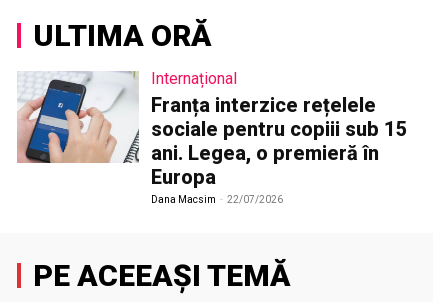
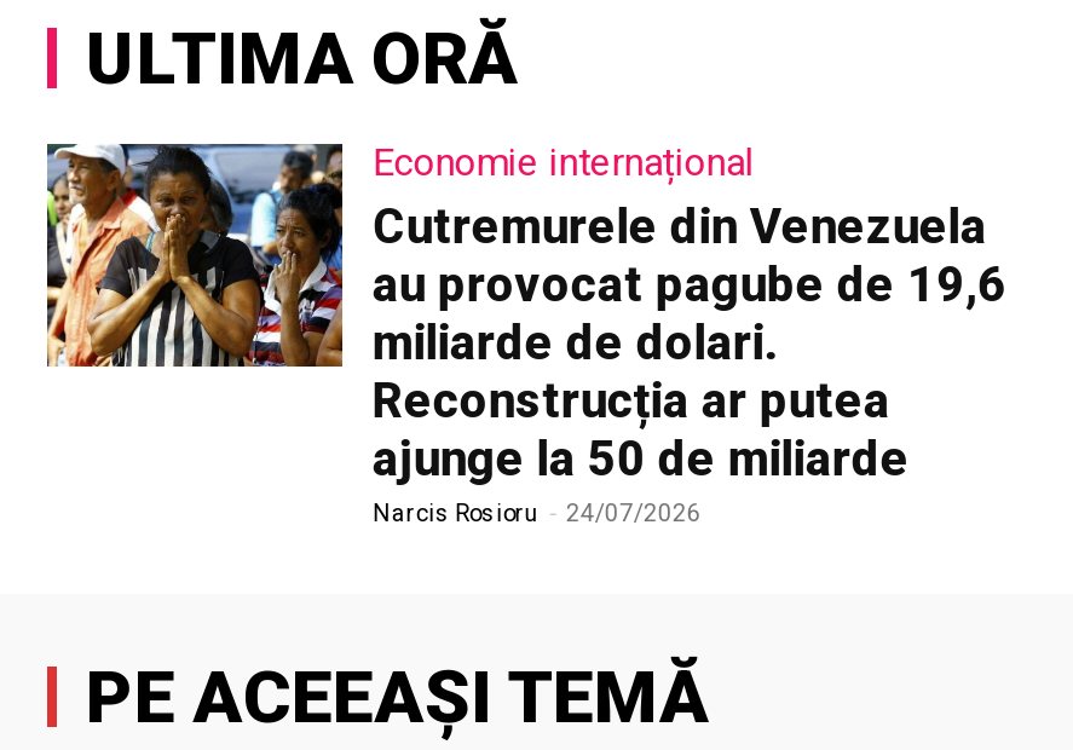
[17,69,408,205] [image] | Internațional | Franța interzice rețelele | sociale pentru copiii sub 15 | ani. Legea, o premieră în | Europa | Dana Macsim - 22/07/2026 -> [45,139,1006,526] [image] | Economie internațional | Cutremurele din Venezuela | au provocat pagube de 19,6 | miliarde de dolari. | Reconstrucția ar putea | ajunge la 50 de miliarde | Narcis Rosioru - 24/07/2026

